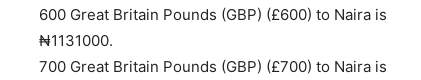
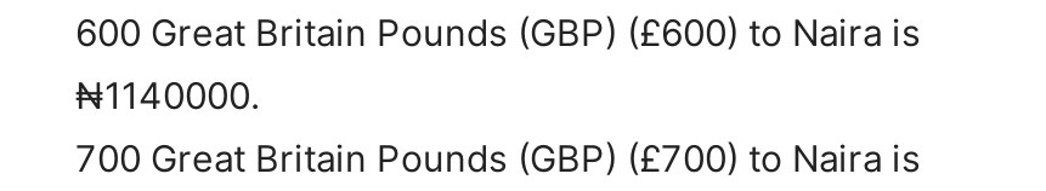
[39,31,113,50] ₦1131000. -> [75,73,260,119] ₦1140000.

